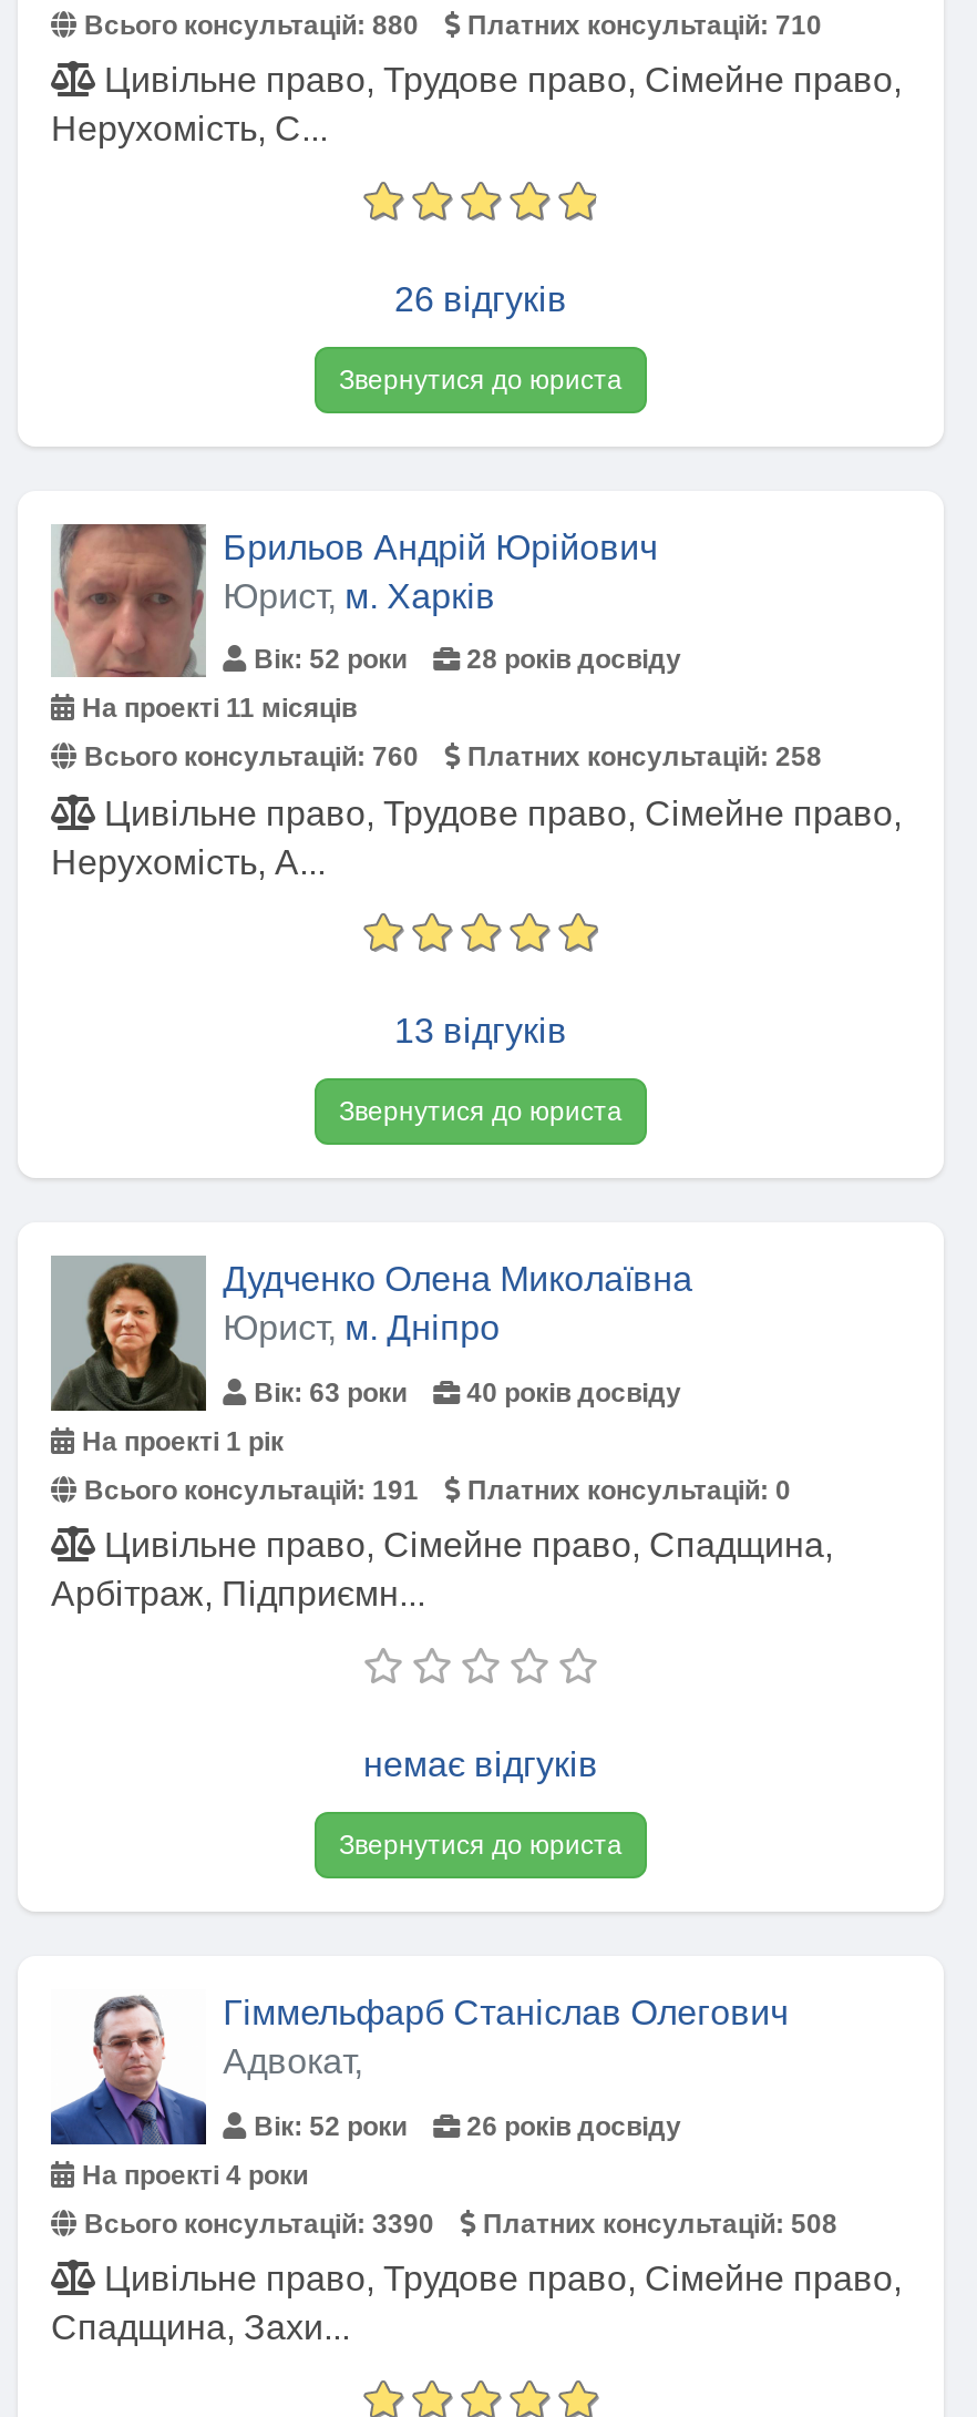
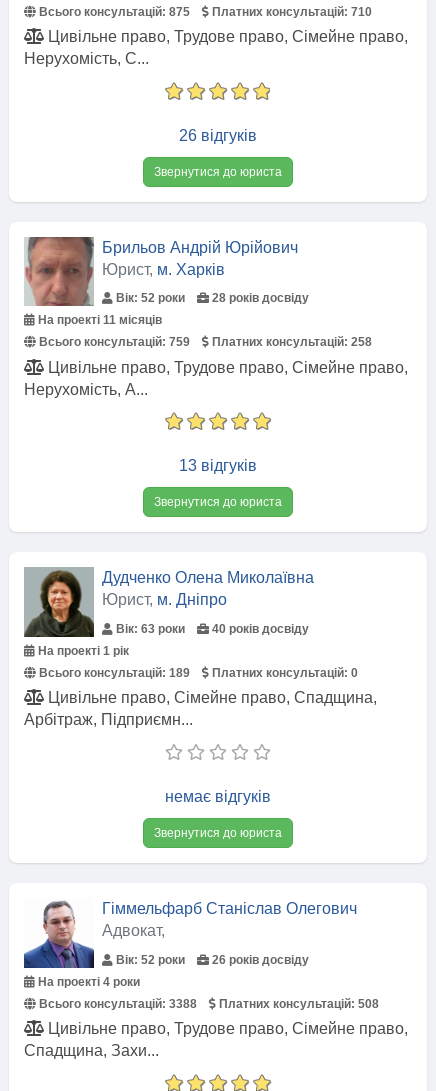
[78,9,419,40] Всього консультацій: 880 -> [36,5,190,19] Всього консультацій: 875
[78,742,419,773] Всього консультацій: 760 -> [36,335,190,349] Всього консультацій: 759
[78,1475,419,1506] Всього консультацій: 191 -> [36,666,190,680] Всього консультацій: 189
[78,2208,434,2239] Всього консультацій: 3390 -> [36,997,197,1011] Всього консультацій: 3388

